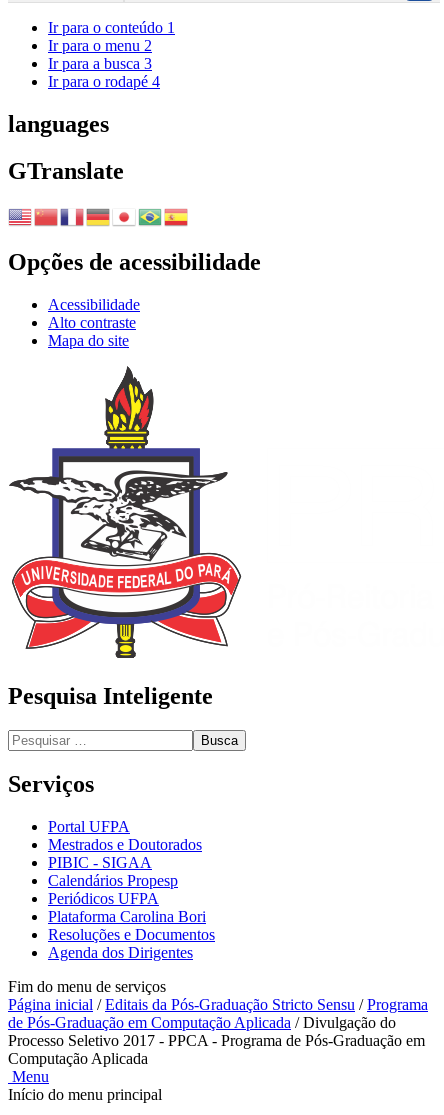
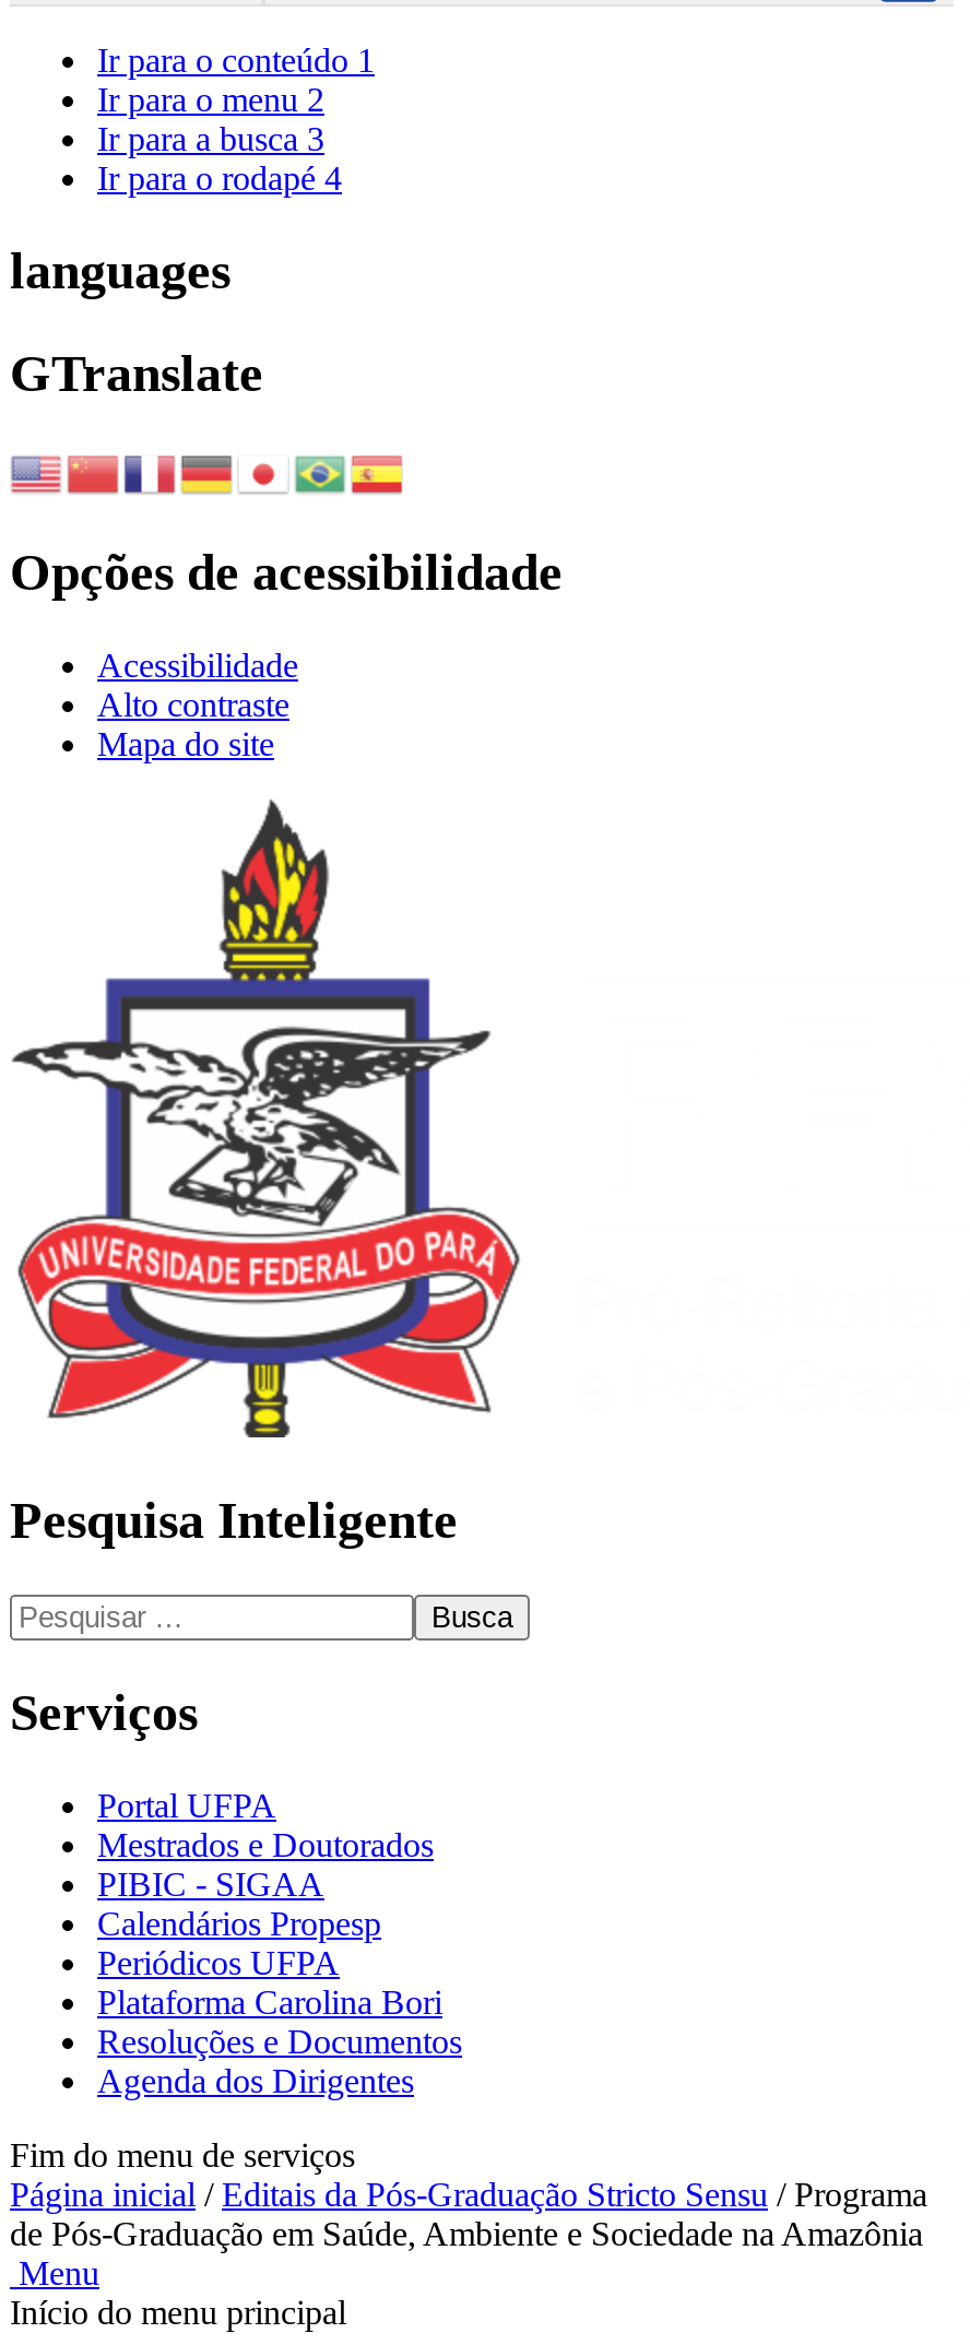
[8,1014,425,1067] de Pós-Graduação em Computação Aplicada / Divulgação do | Processo Seletivo 2017 - PPCA - Programa de Pós-Graduação em | Computação Aplicada -> [10,2214,923,2252] de Pós-Graduação em Saúde, Ambiente e Sociedade na Amazônia

